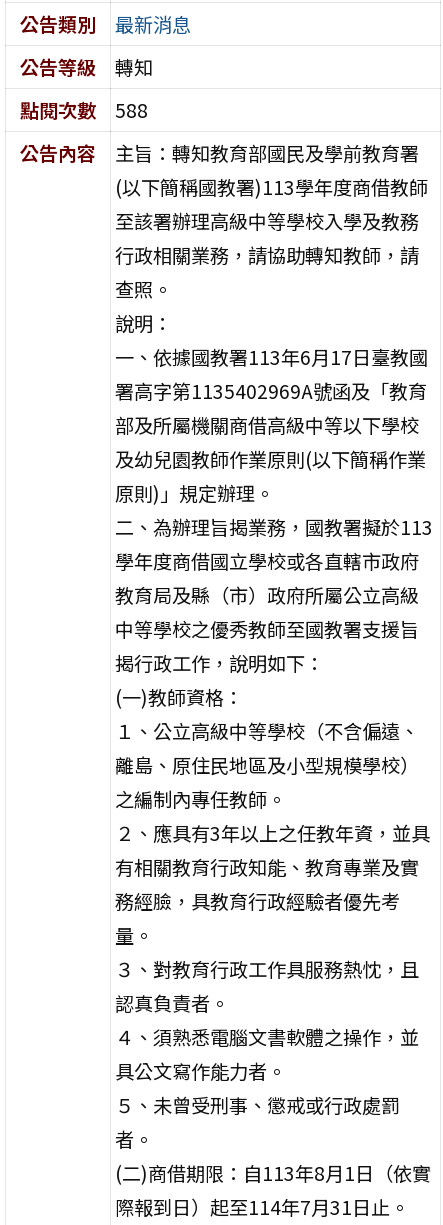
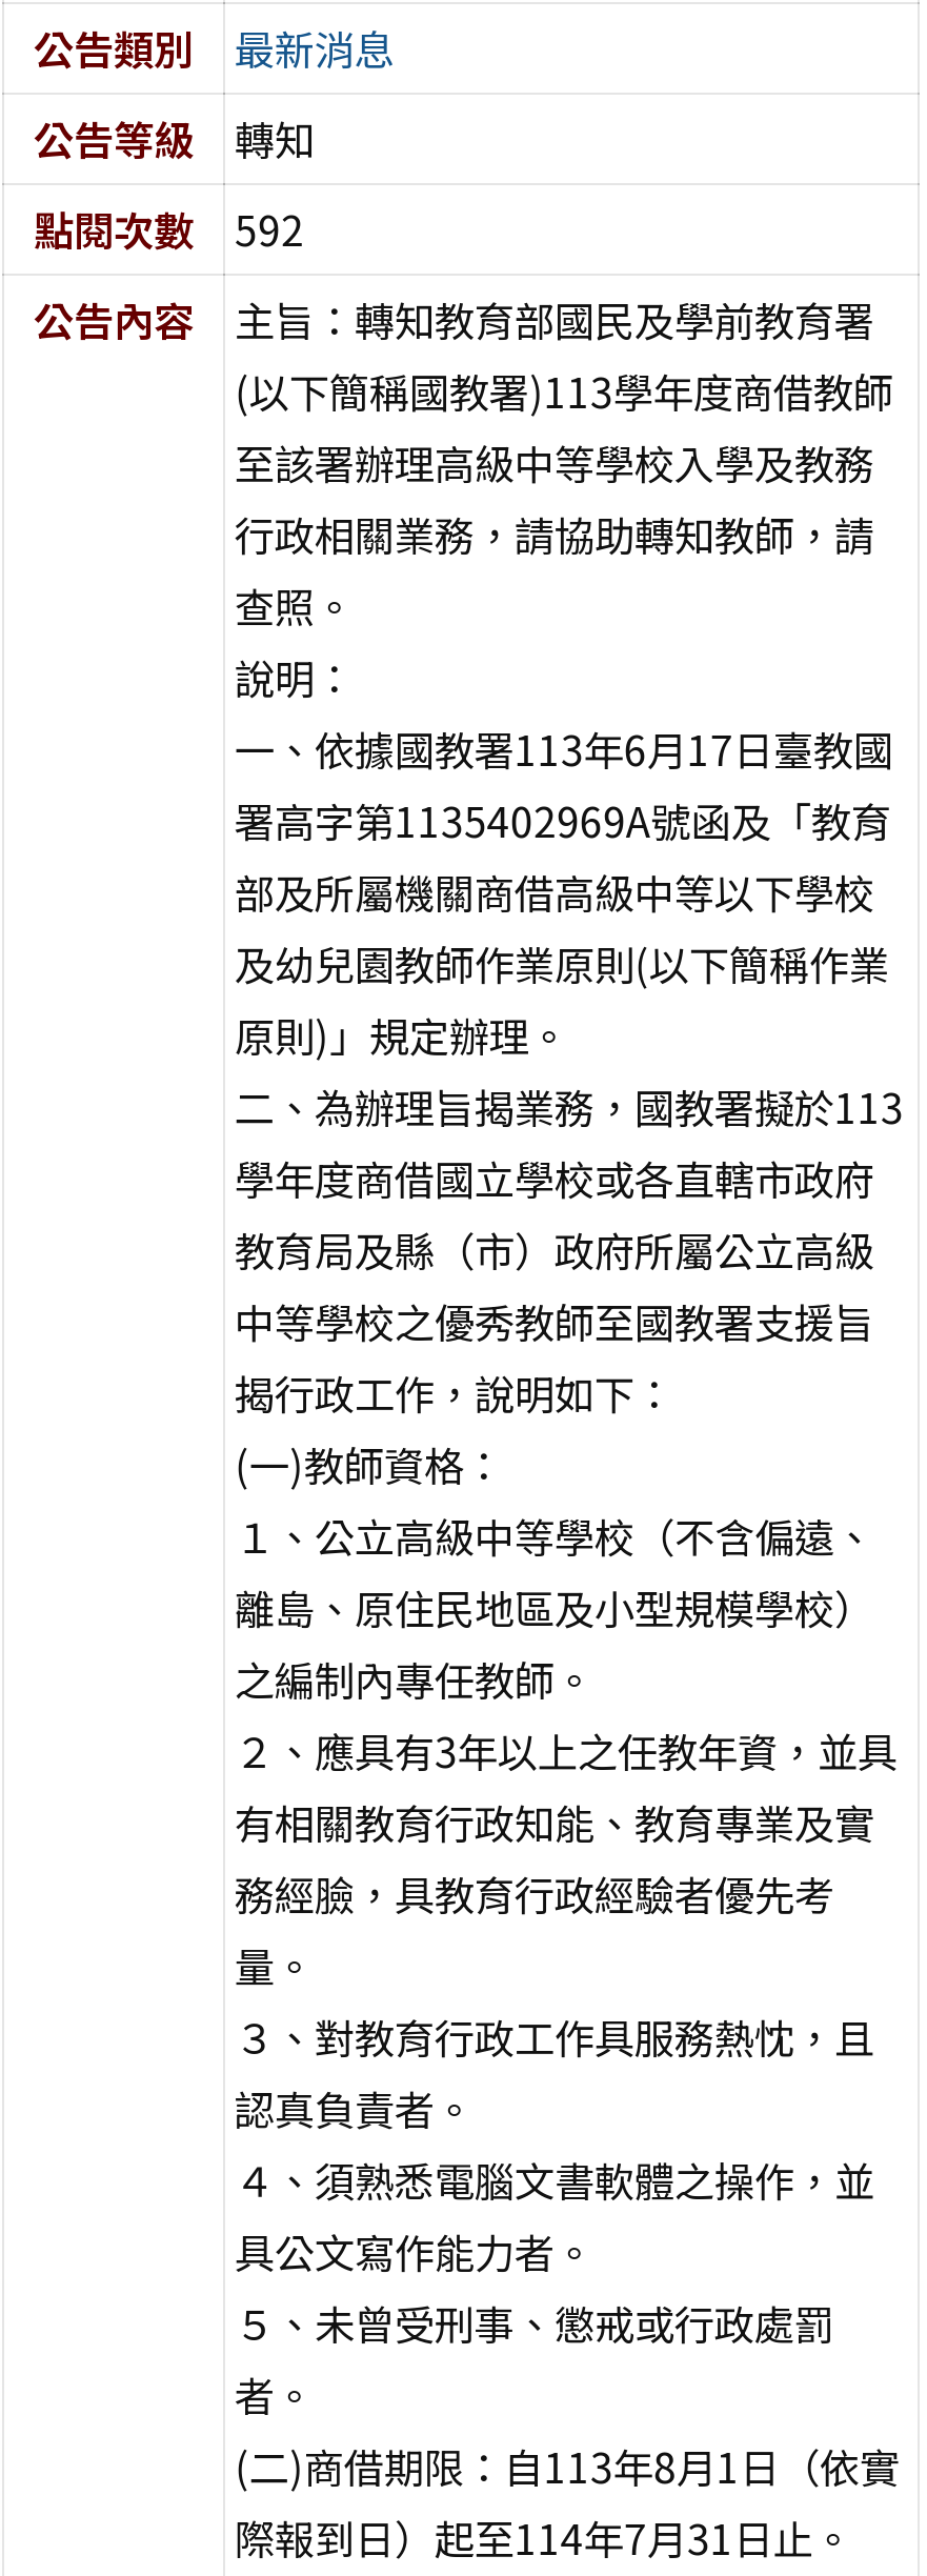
[20,96,148,124] 點閱次數 588 -> [34,200,304,259] 點閱次數 592

